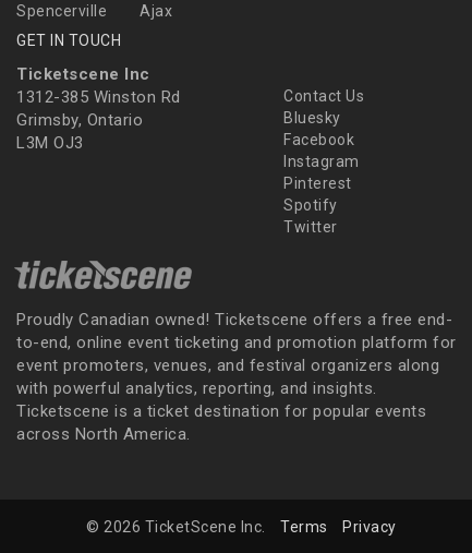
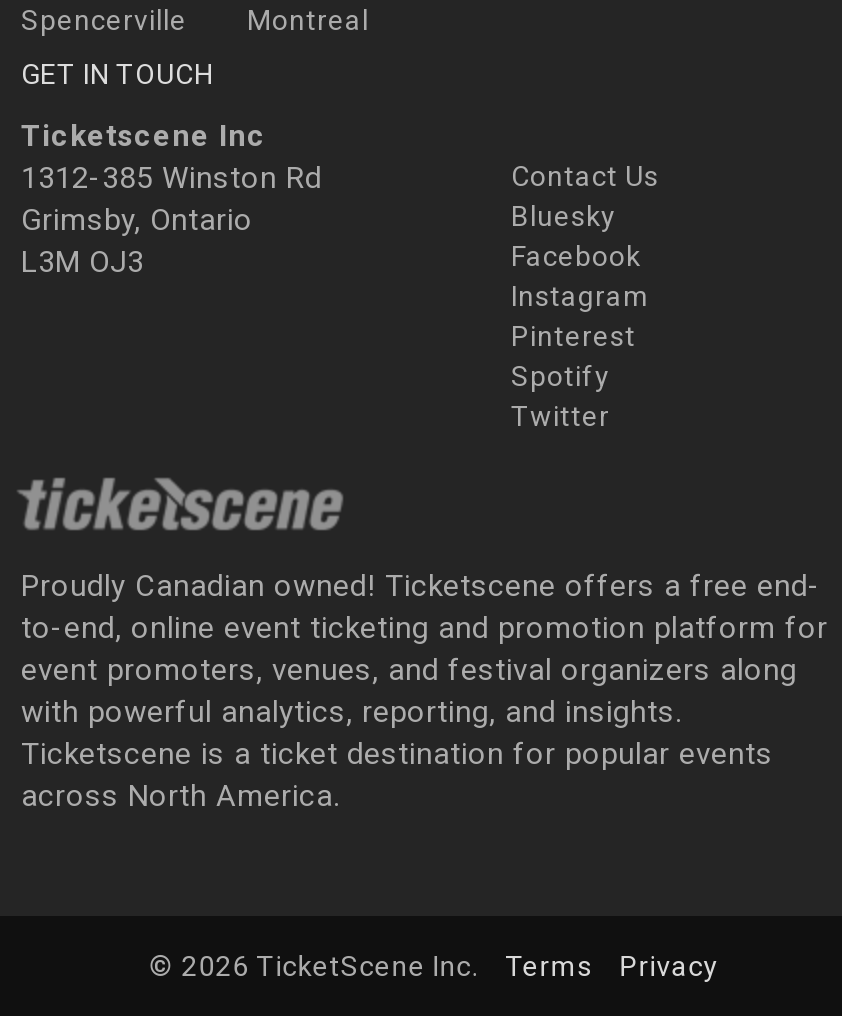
[140,2,172,20] Ajax -> [247,4,369,36] Montreal

